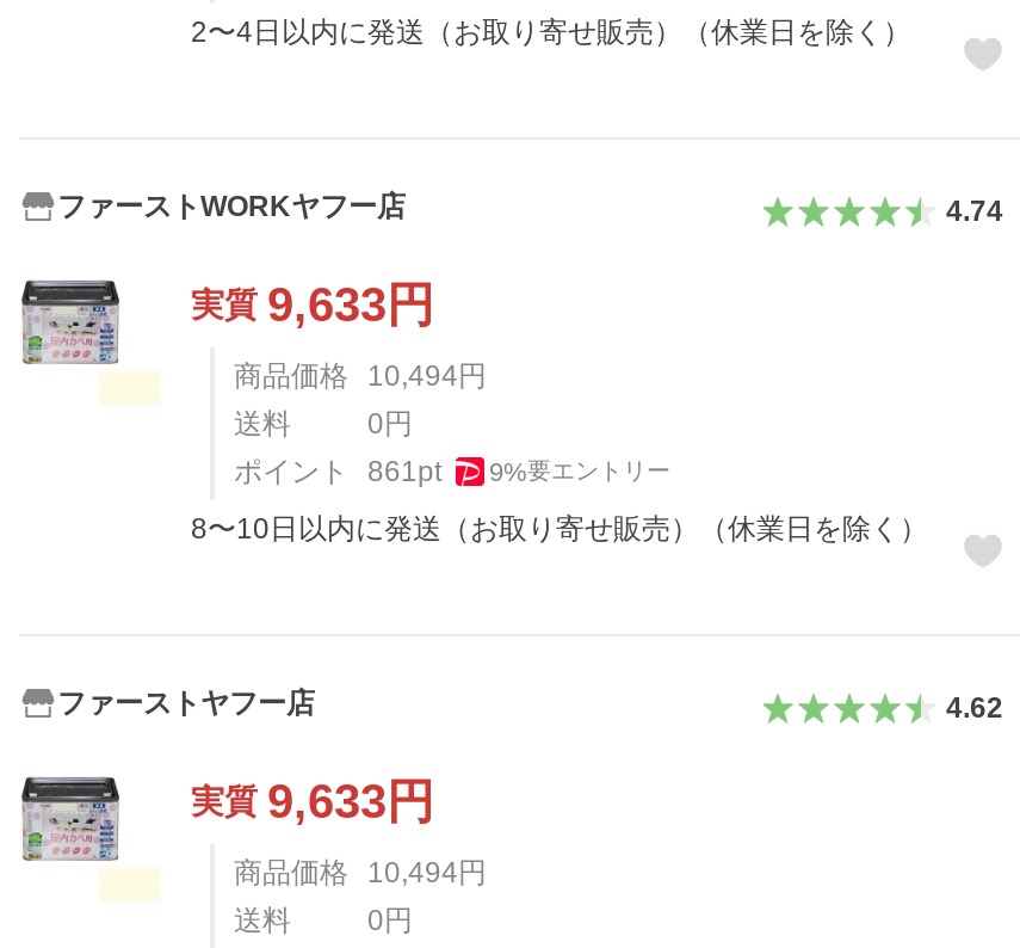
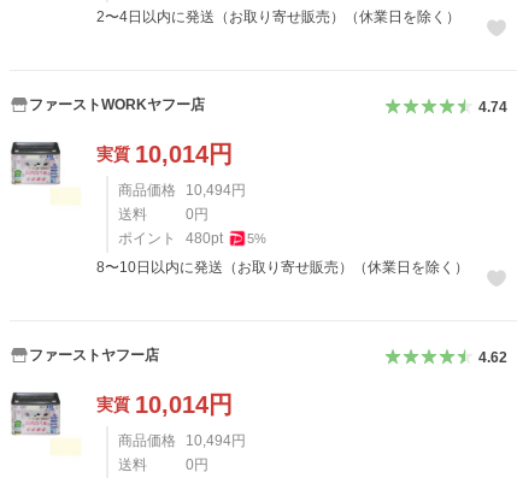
[191,278,434,331] 実質9,633円 -> [96,140,233,167] 実質10,014円
[234,455,670,488] ポイント 861pt | 9%要エントリー -> [118,229,266,246] ポイント 480pt | 5%
[191,775,434,827] 実質9,633円 -> [96,391,233,417] 実質10,014円

